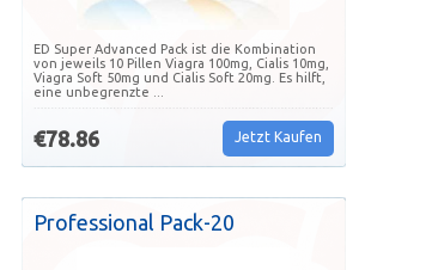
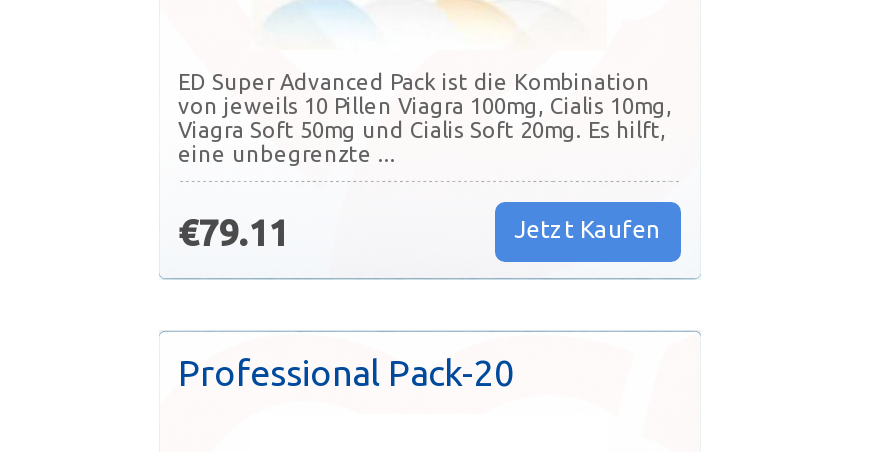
[33,126,99,150] €78.86 -> [178,211,288,251] €79.11

